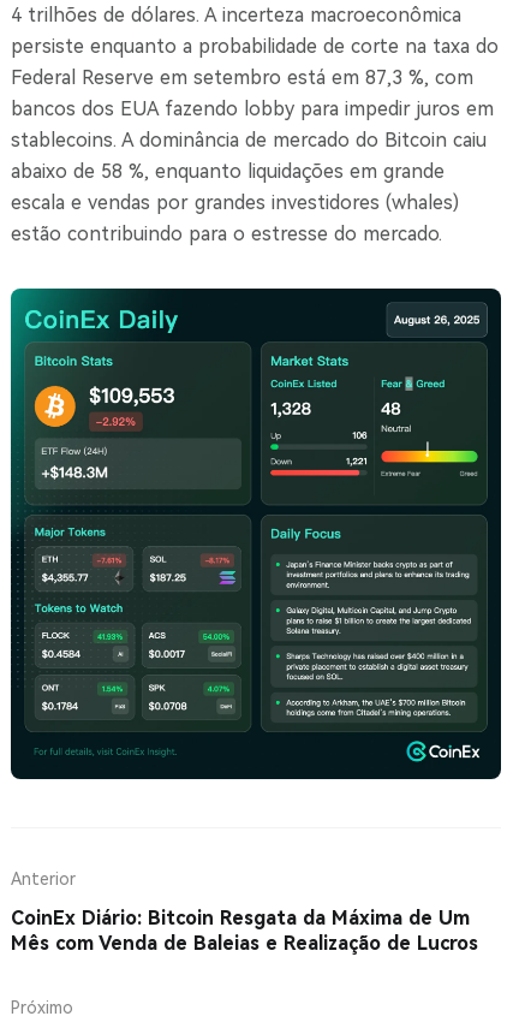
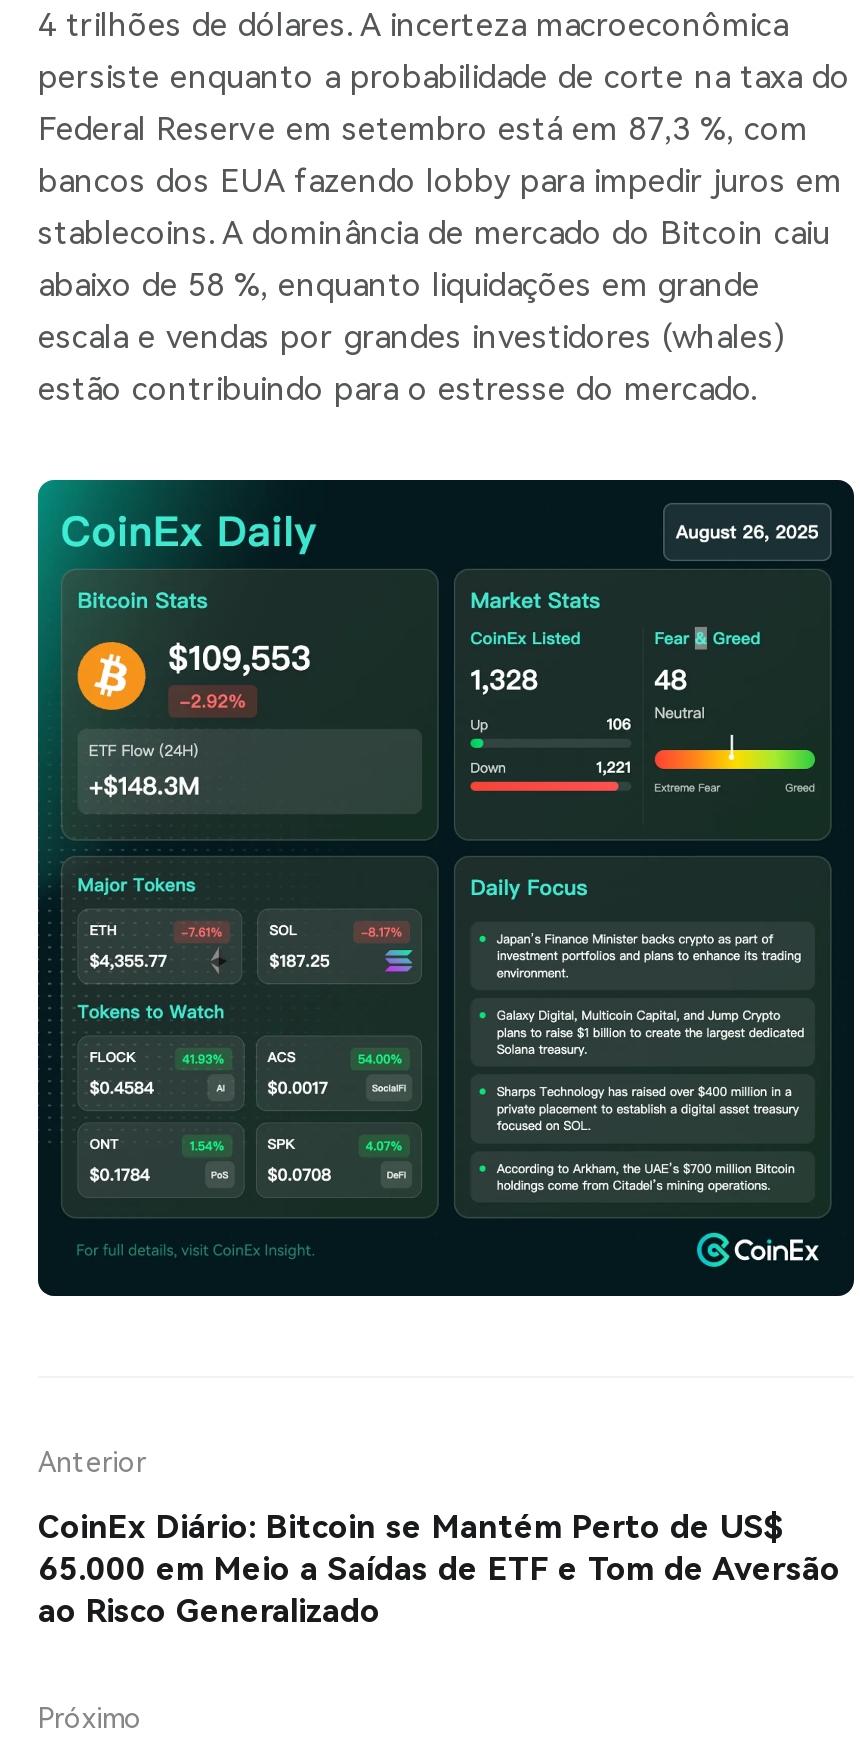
[11,907,478,955] CoinEx Diário: Bitcoin Resgata da Máxima de Um | Mês com Venda de Baleias e Realização de Lucros -> [38,1509,840,1631] CoinEx Diário: Bitcoin se Mantém Perto de US$ | 65.000 em Meio a Saídas de ETF e Tom de Aversão | ao Risco Generalizado

